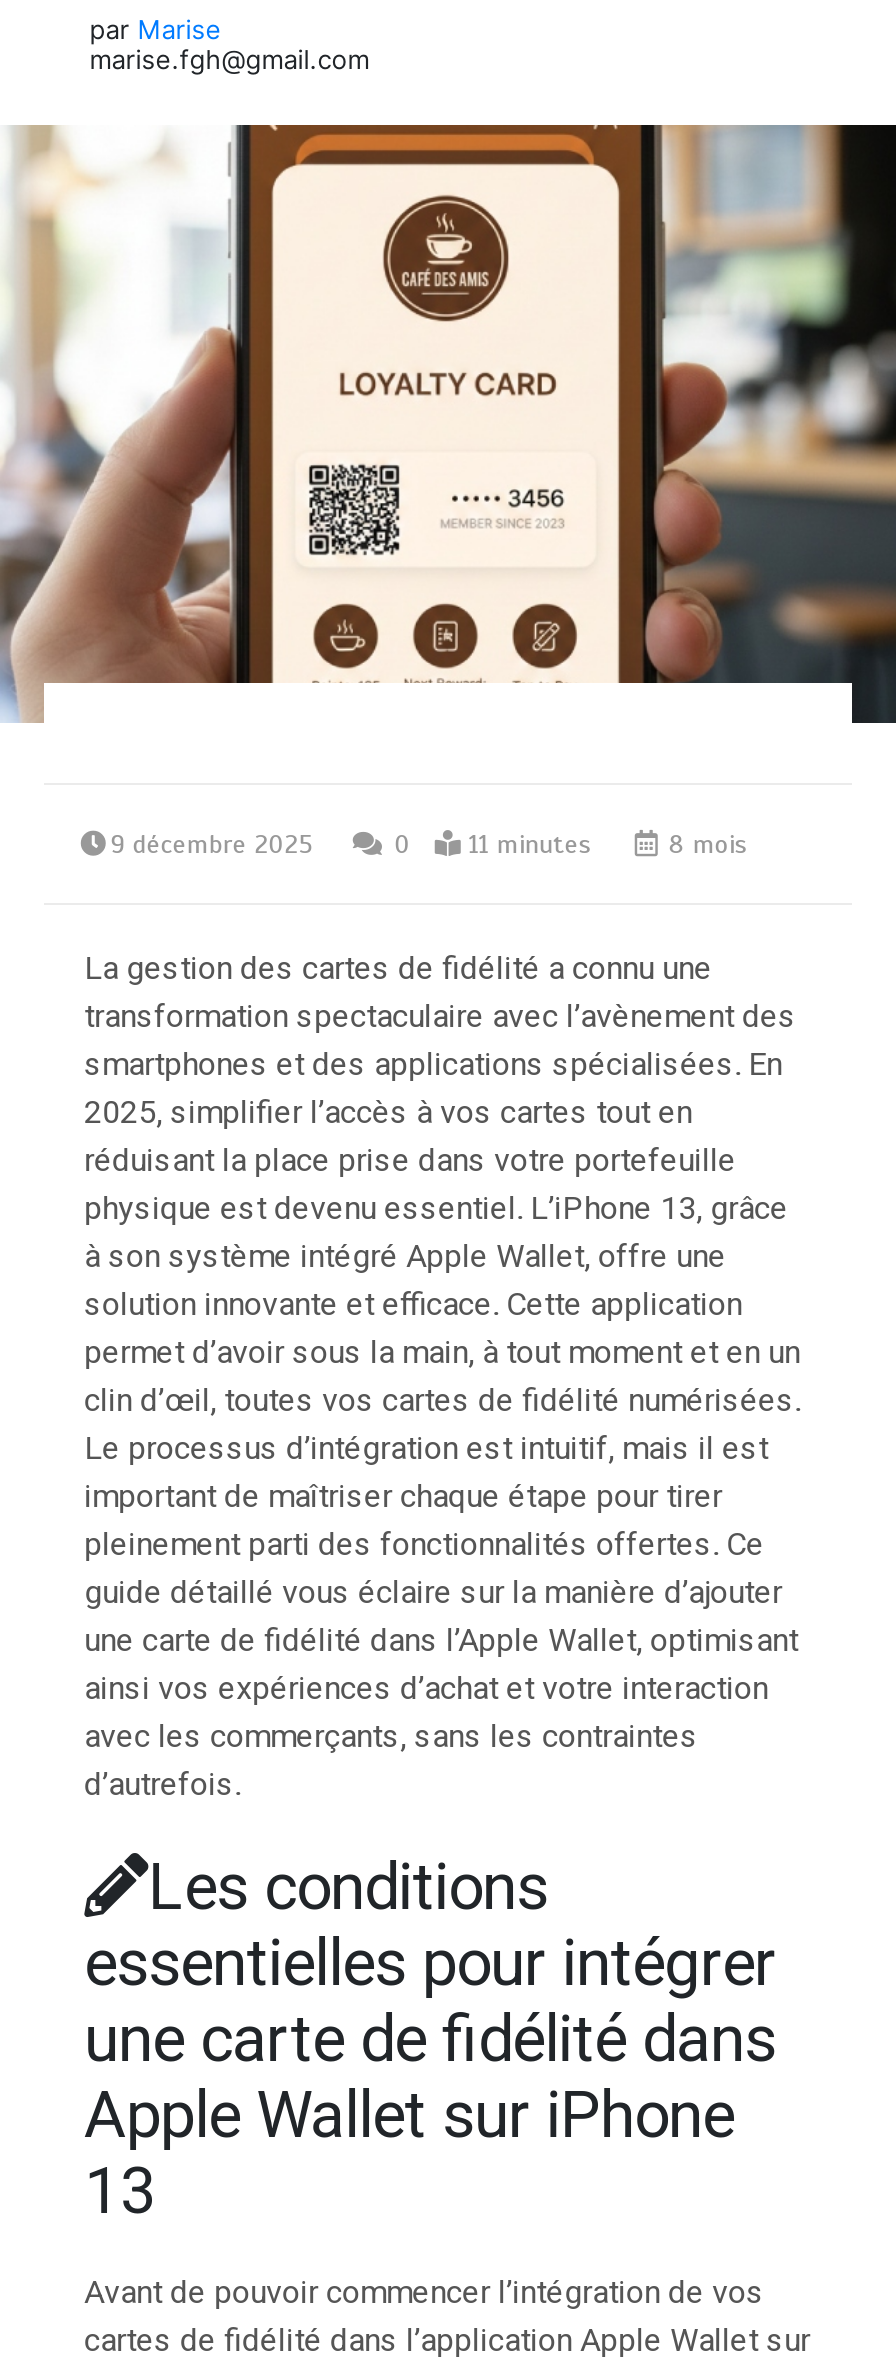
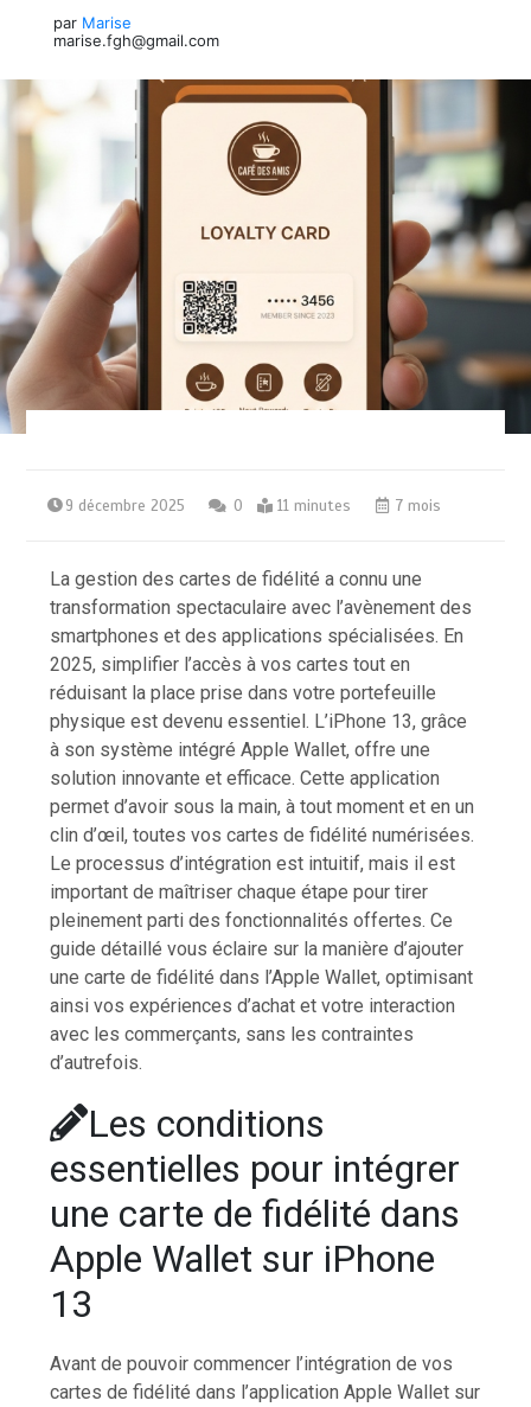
[661,828,749,860] 8 mois -> [392,497,441,516] 7 mois

